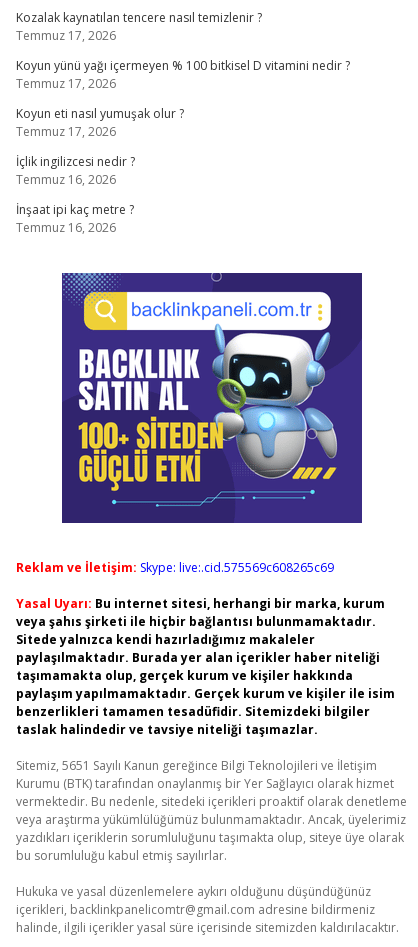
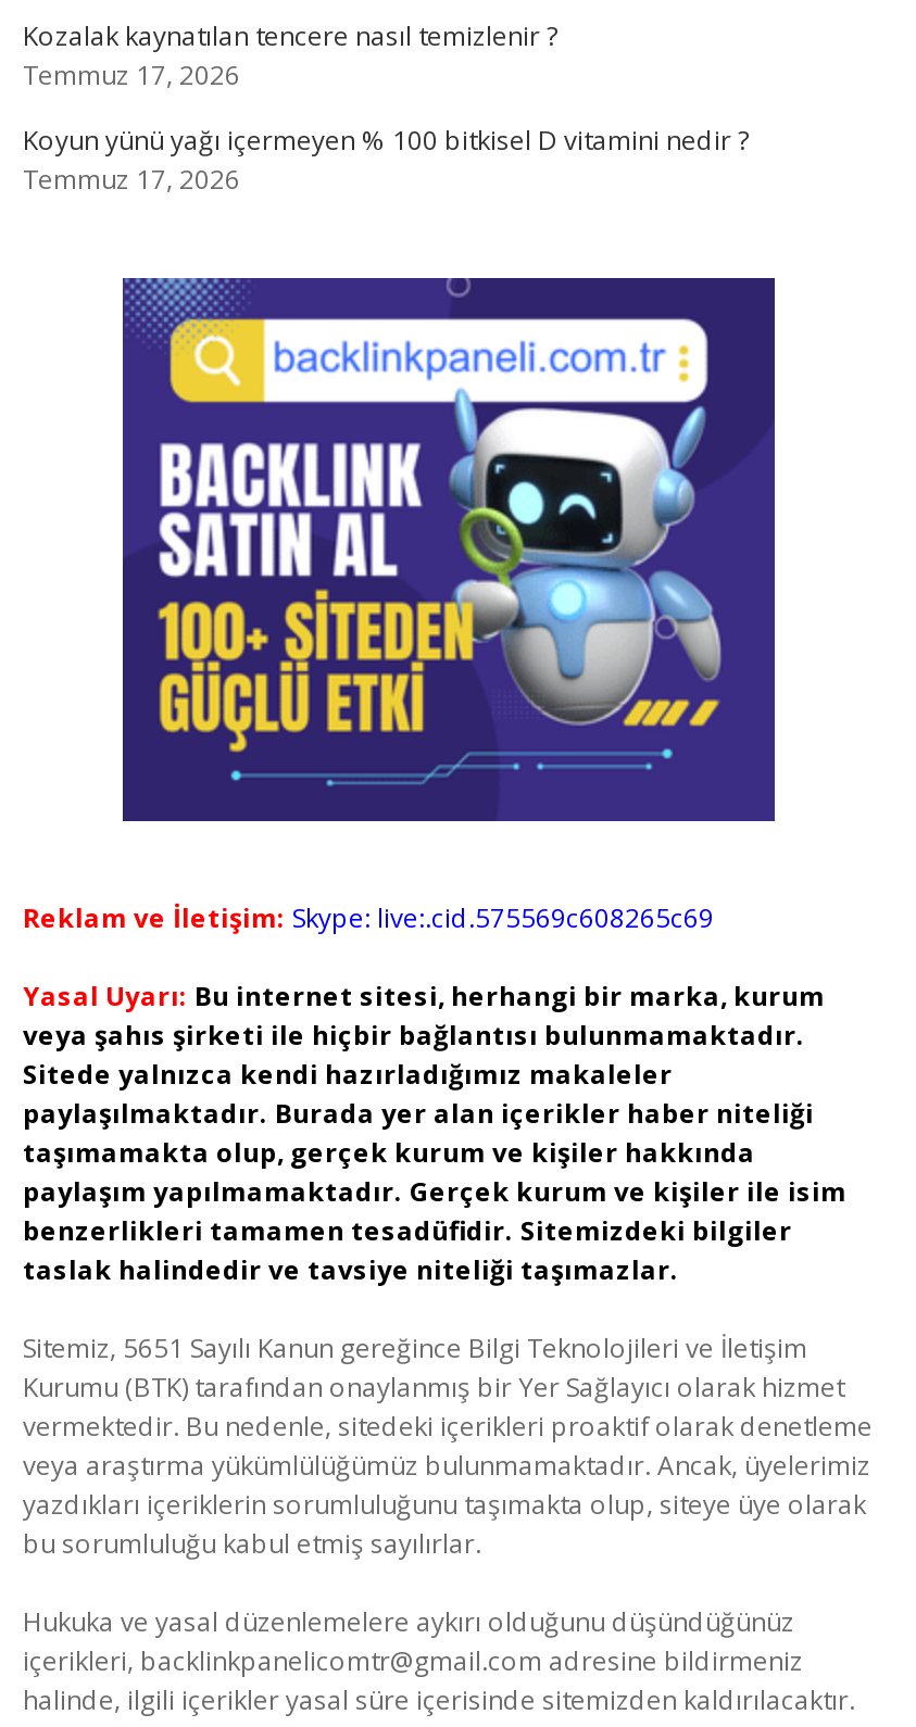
[16,105,184,236] Koyun eti nasıl yumuşak olur ? | Temmuz 17, 2026 | İçlik ingilizcesi nedir ? | Temmuz 16, 2026 | İnşaat ipi kaç metre ? | Temmuz 16, 2026 -> none

